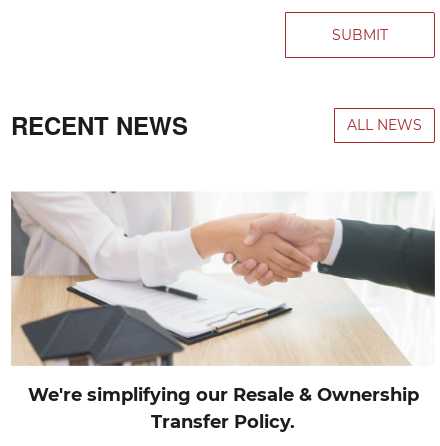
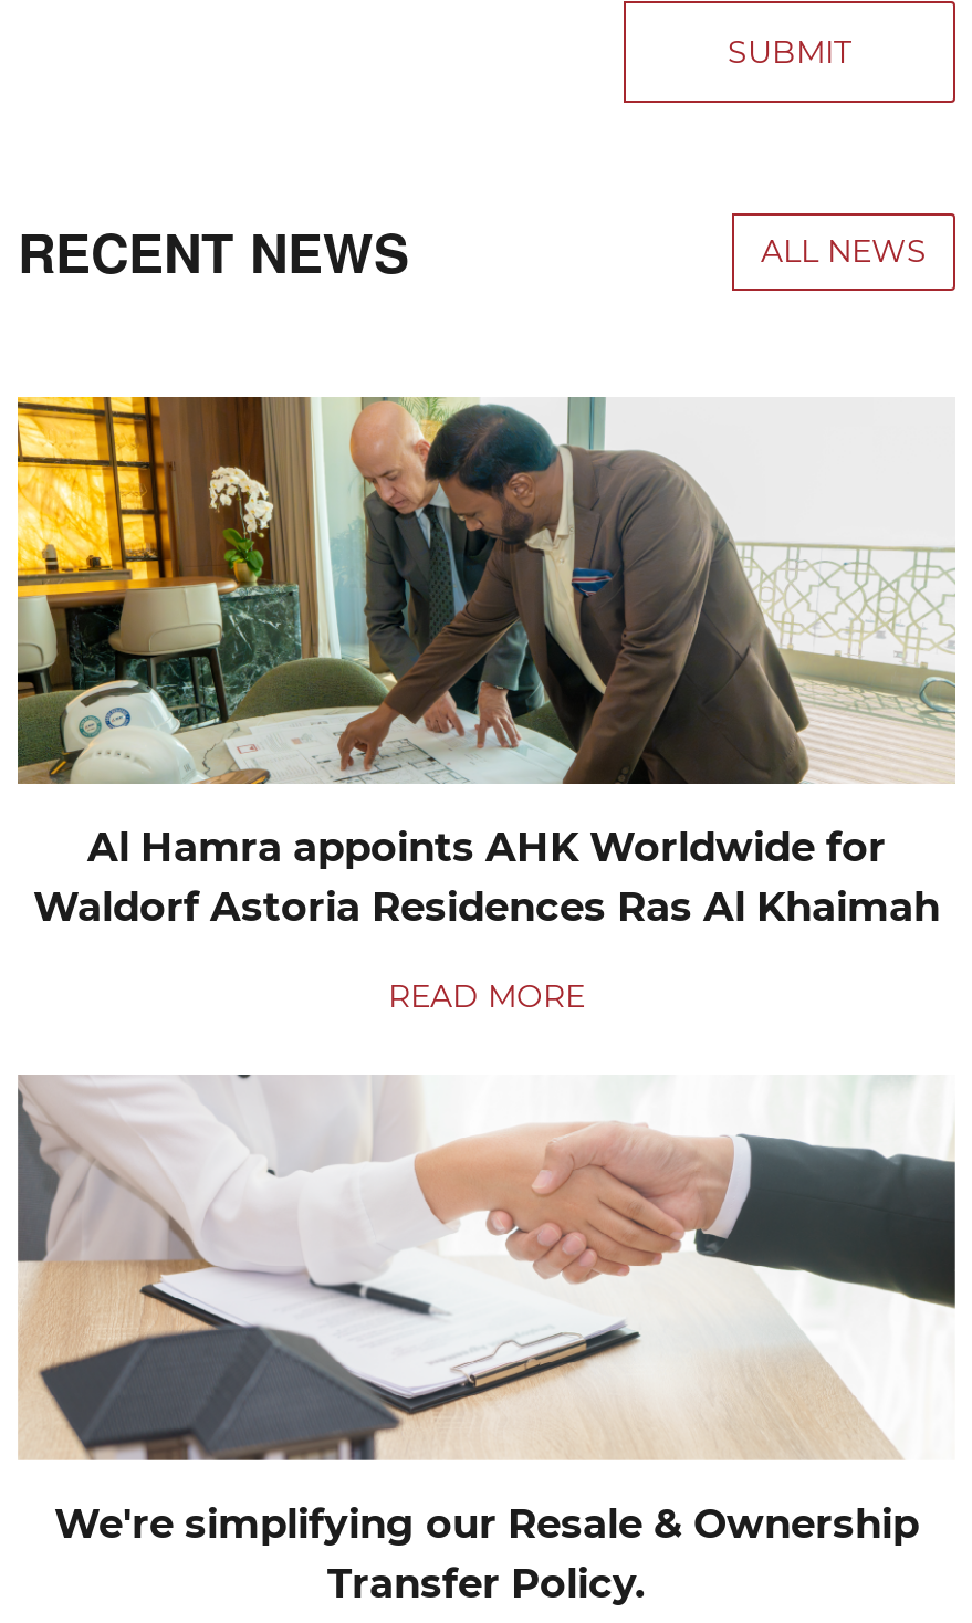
none -> [15,395,955,1016] [image] | Al Hamra appoints AHK Worldwide for | Waldorf Astoria Residences Ras Al Khaimah | READ MORE

